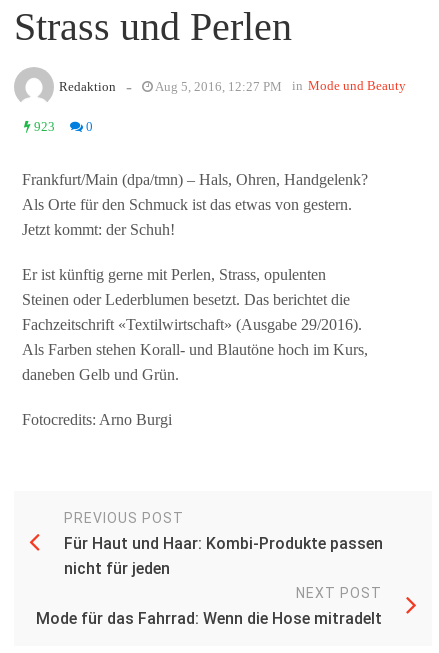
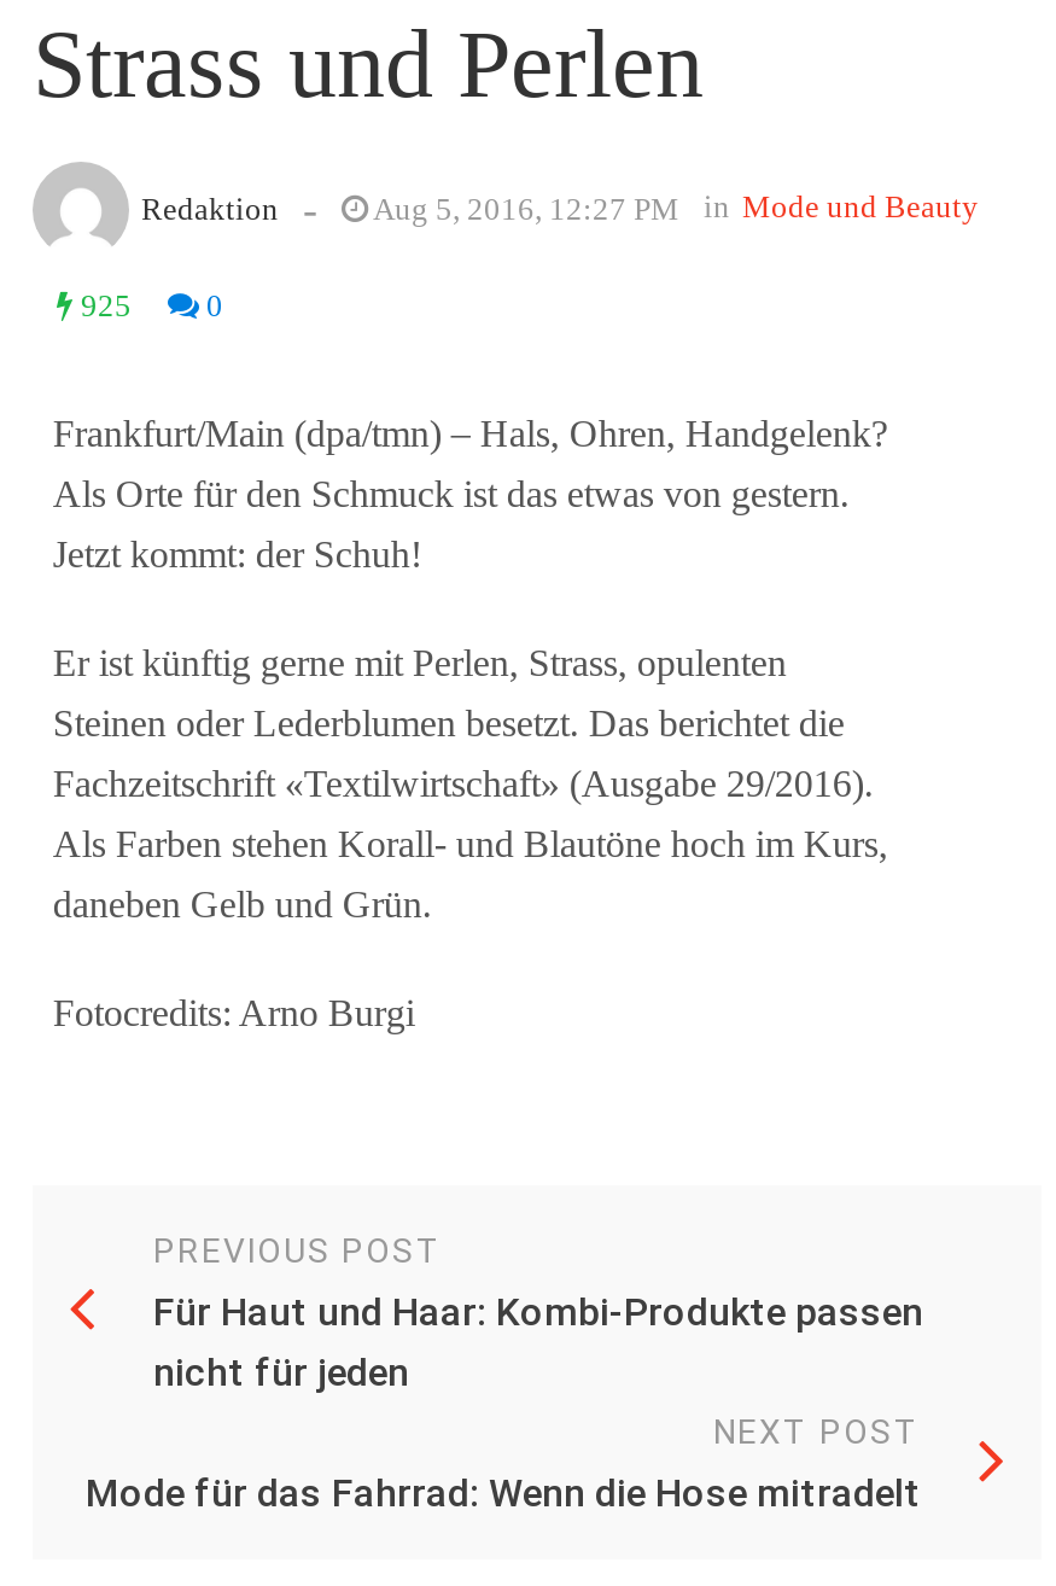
[31,119,93,134] 923 0 -> [74,287,223,323] 925 0

